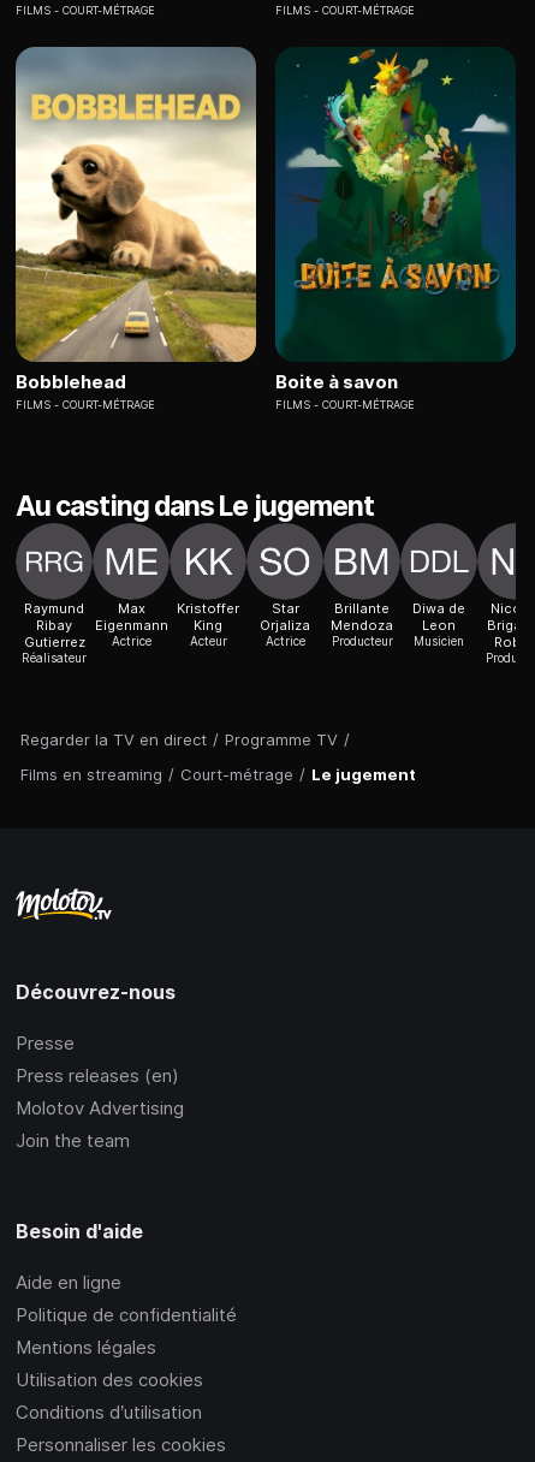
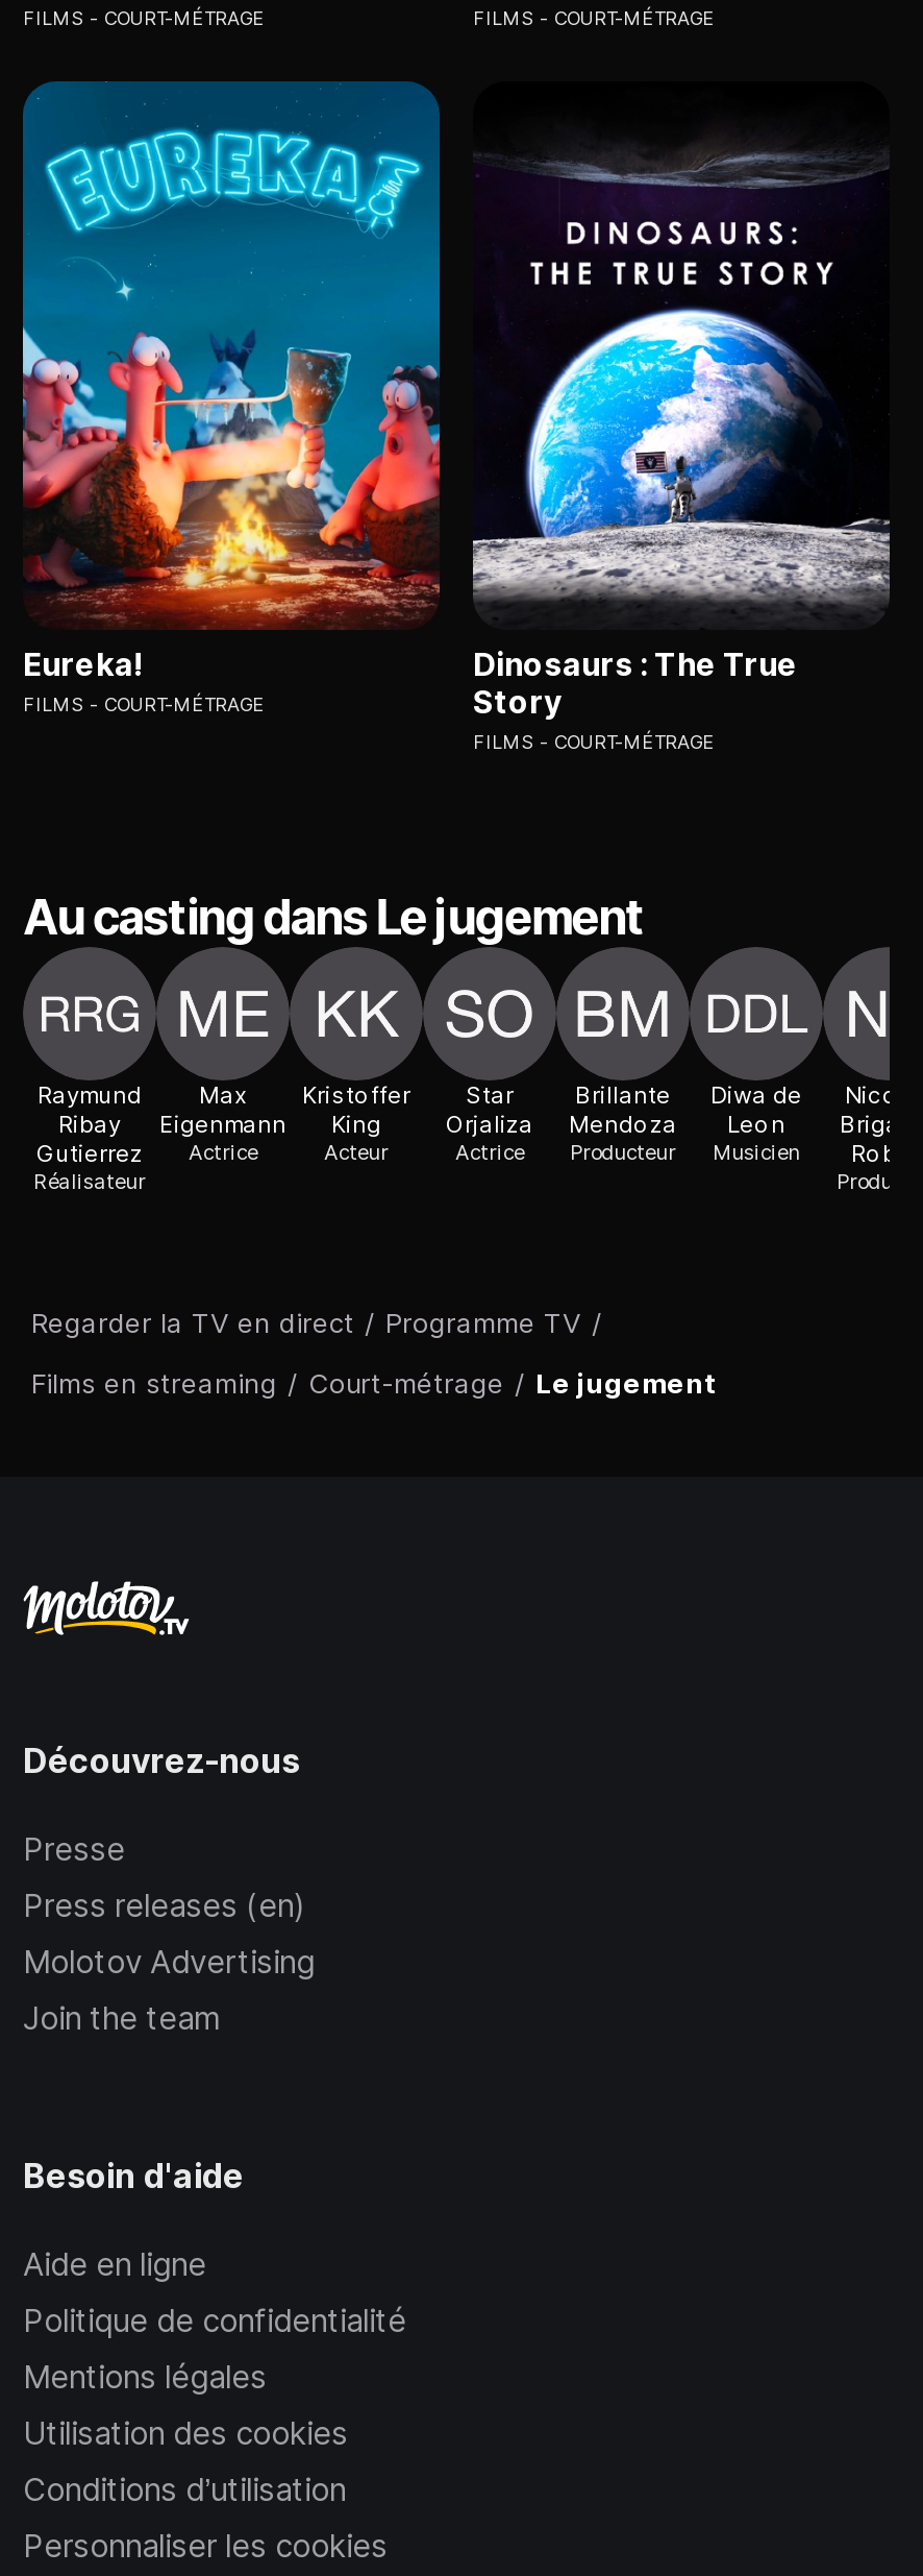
[14,46,257,394] [image] | Bobblehead -> [21,81,442,685] [image] | Eureka!
[275,48,516,394] [image] | Boite à savon -> [471,86,892,723] [image] | Dinosaurs : The True | Story

